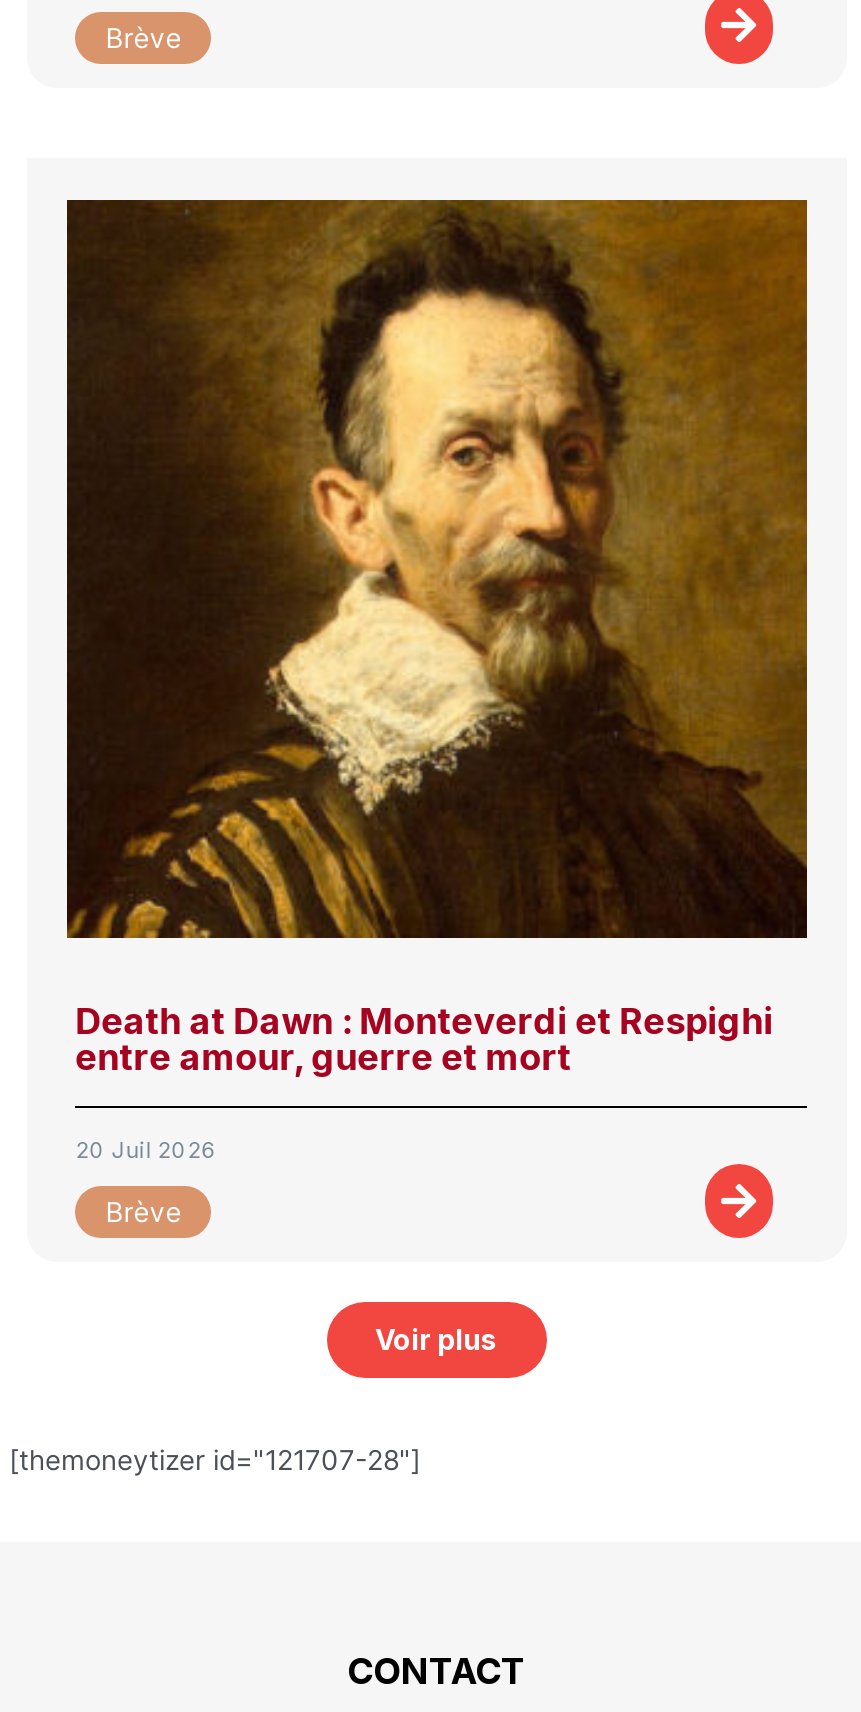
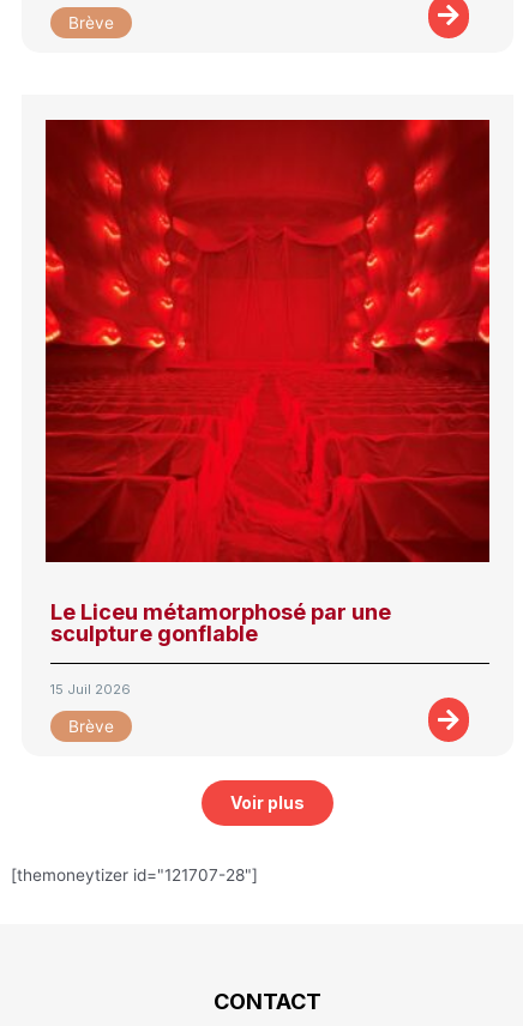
[65,198,809,1078] [image] | Death at Dawn : Monteverdi et Respighi | entre amour, guerre et mort -> [44,119,491,646] [image] | Le Liceu métamorphosé par une | sculpture gonflable
[75,1136,217,1164] 20 Juil 2026 -> [51,681,131,698] 15 Juil 2026

